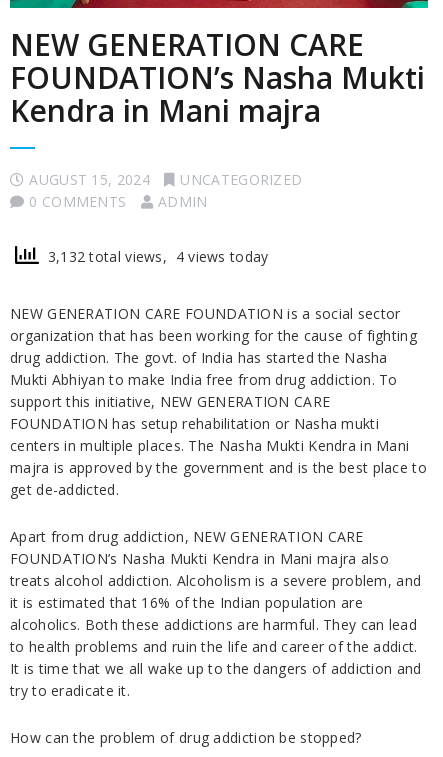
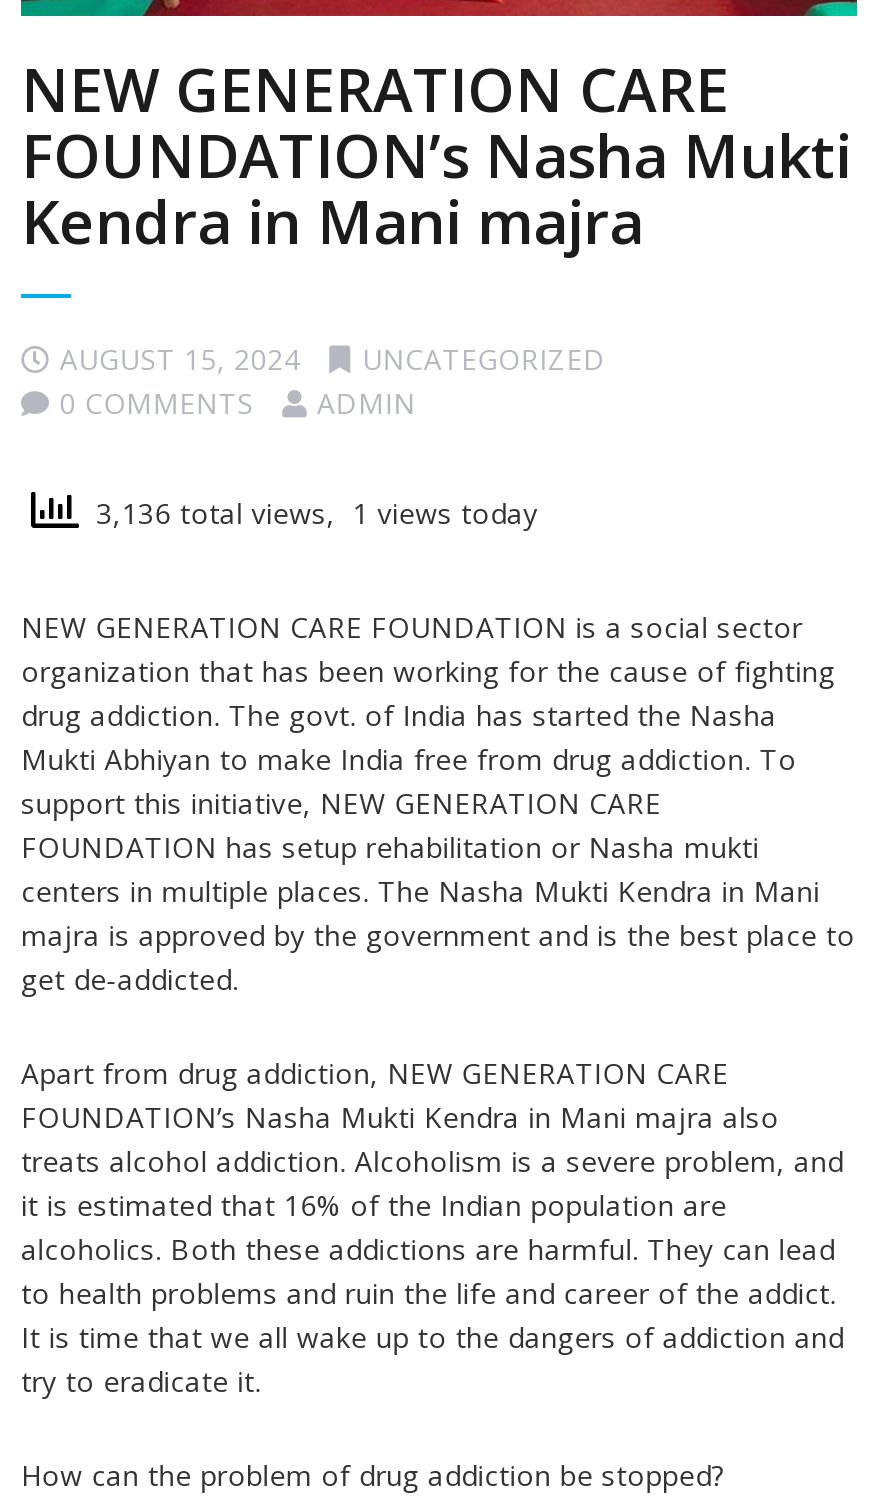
[39,247,268,266] 3,132 total views, 4 views today -> [79,494,538,532] 3,136 total views, 1 views today

